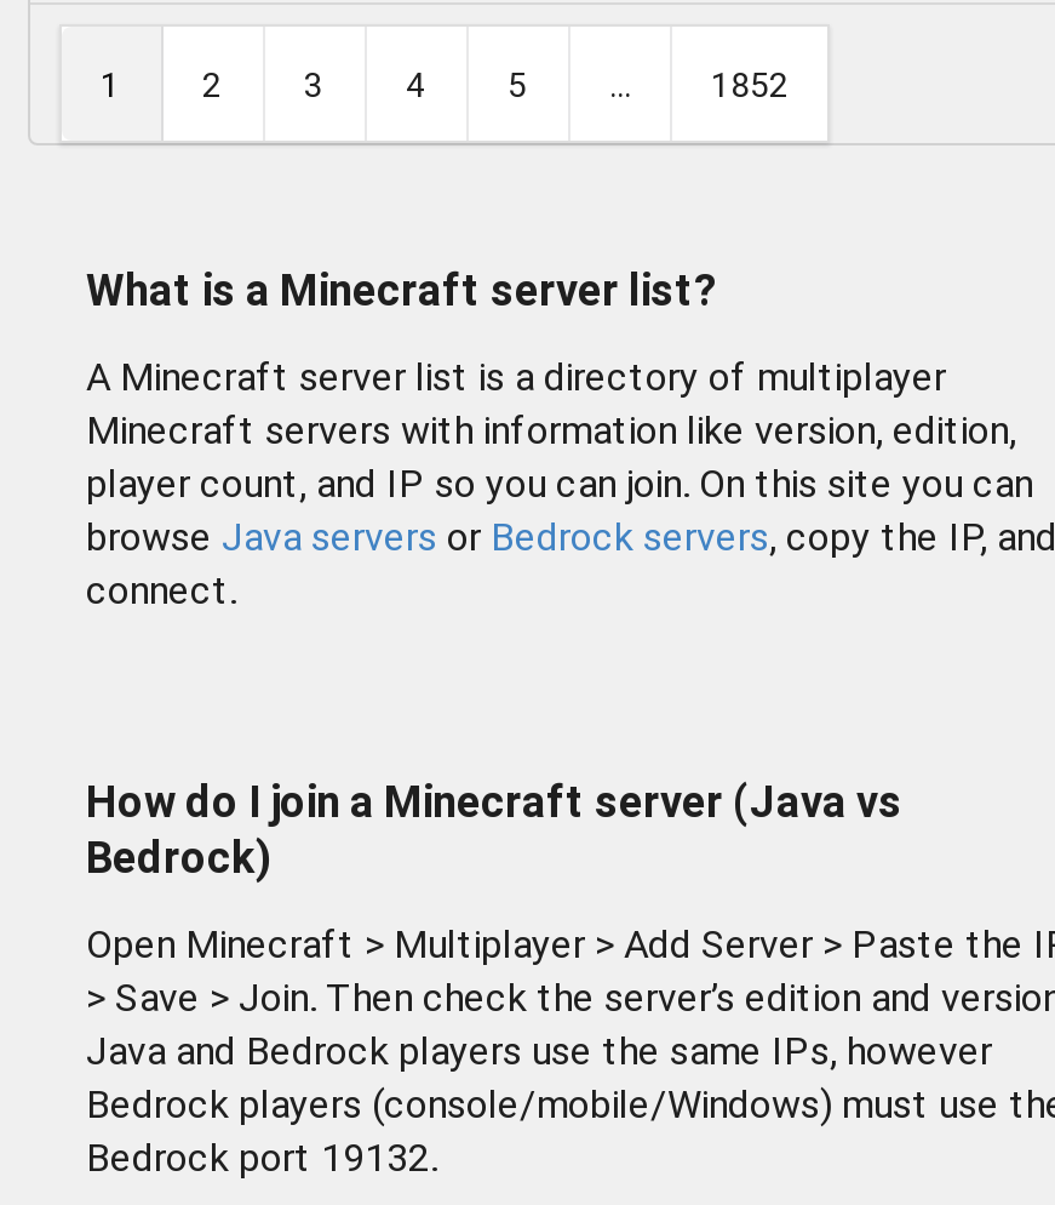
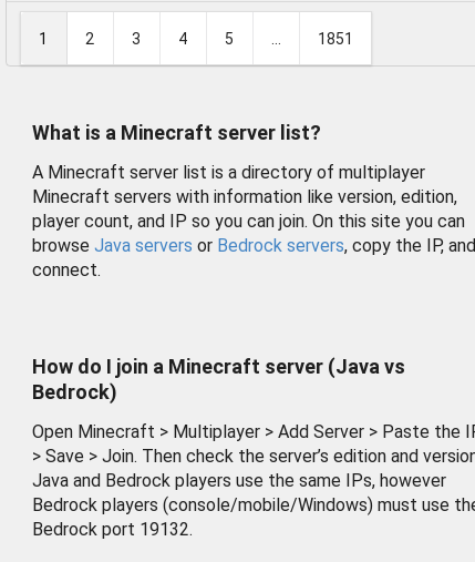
[711,65,789,104] 1852 -> [318,30,353,47] 1851

